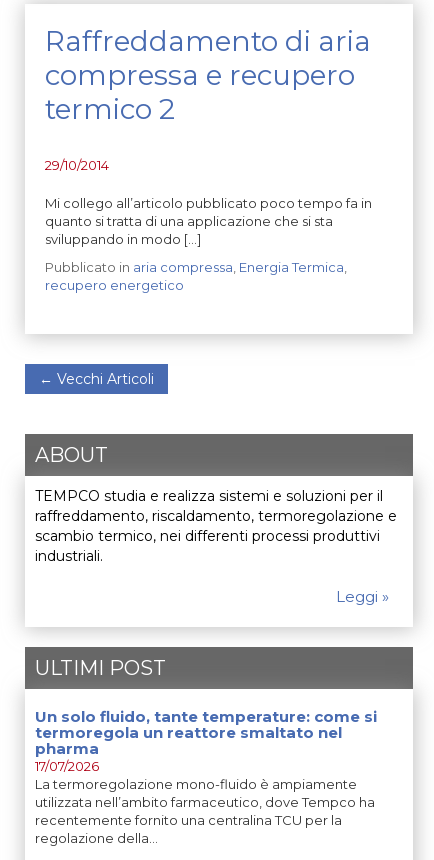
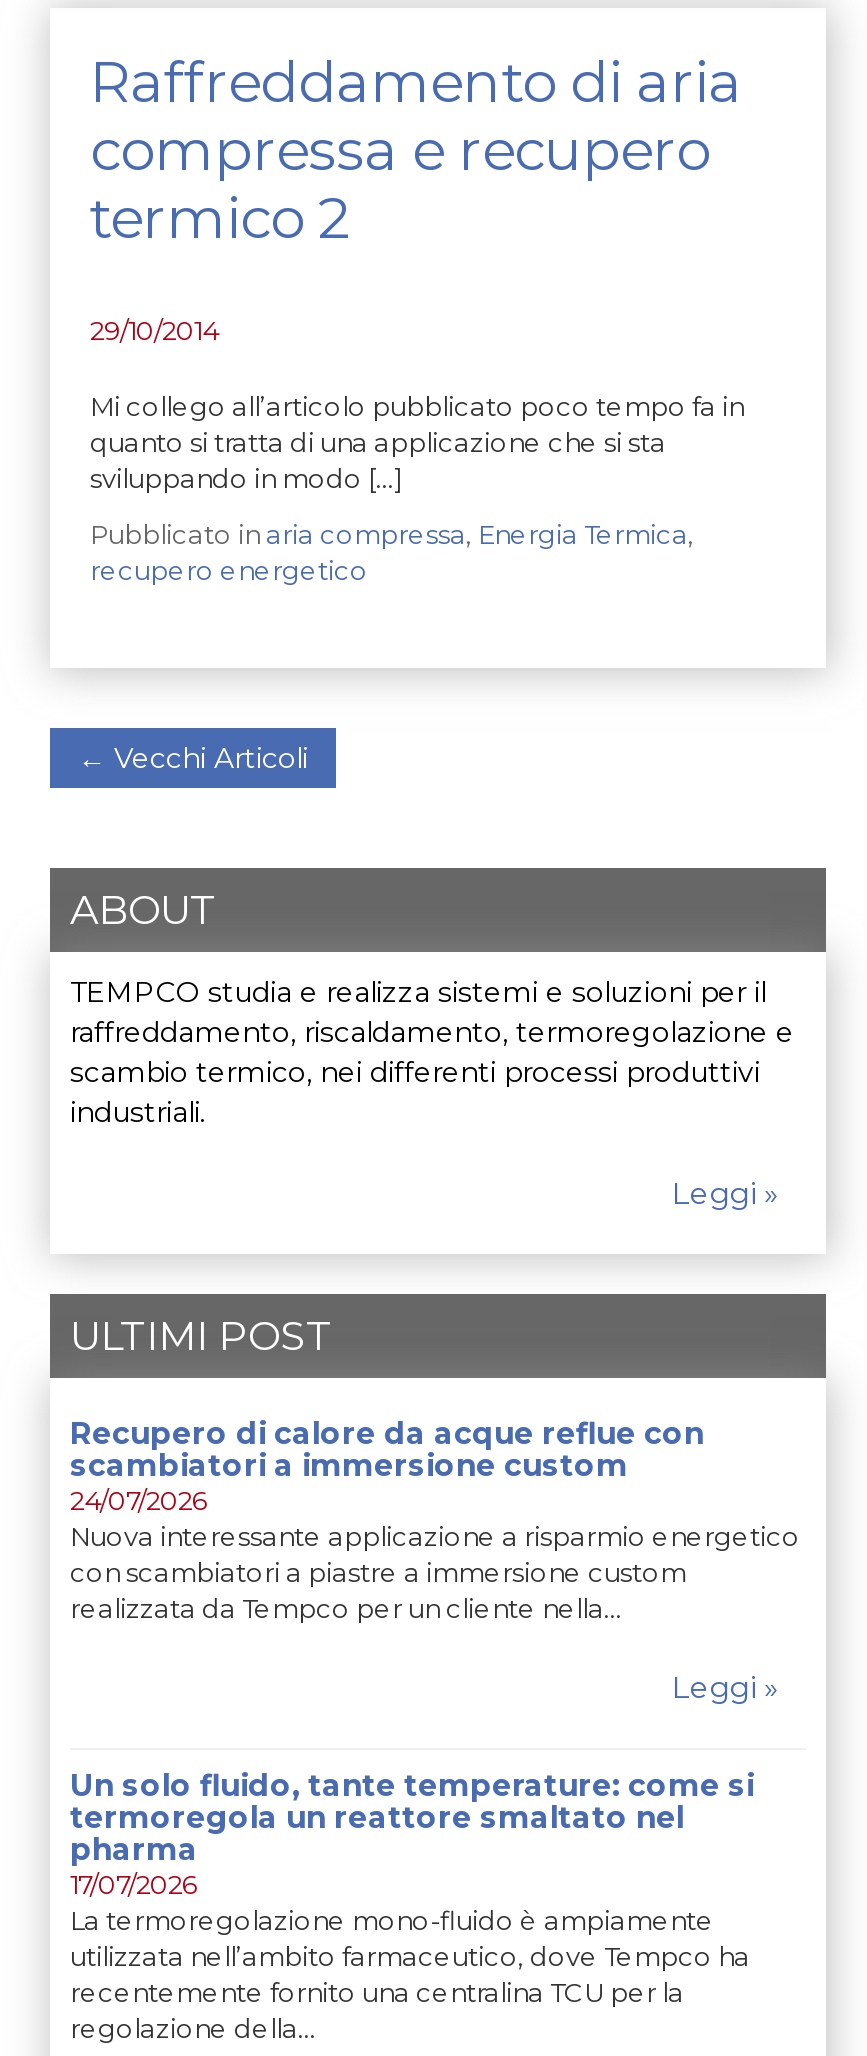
none -> [70,1413,800,1705] Recupero di calore da acque reflue con | scambiatori a immersione custom | 24/07/2026 | Nuova interessante applicazione a risparmio energetico | con scambiatori a piastre a immersione custom | realizzata da Tempco per un cliente nella… | Leggi »

